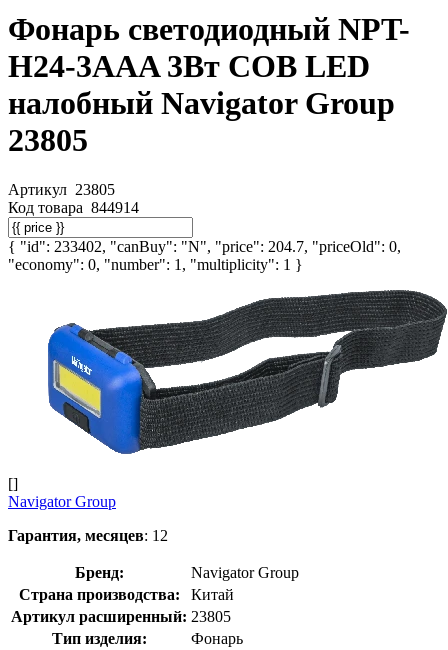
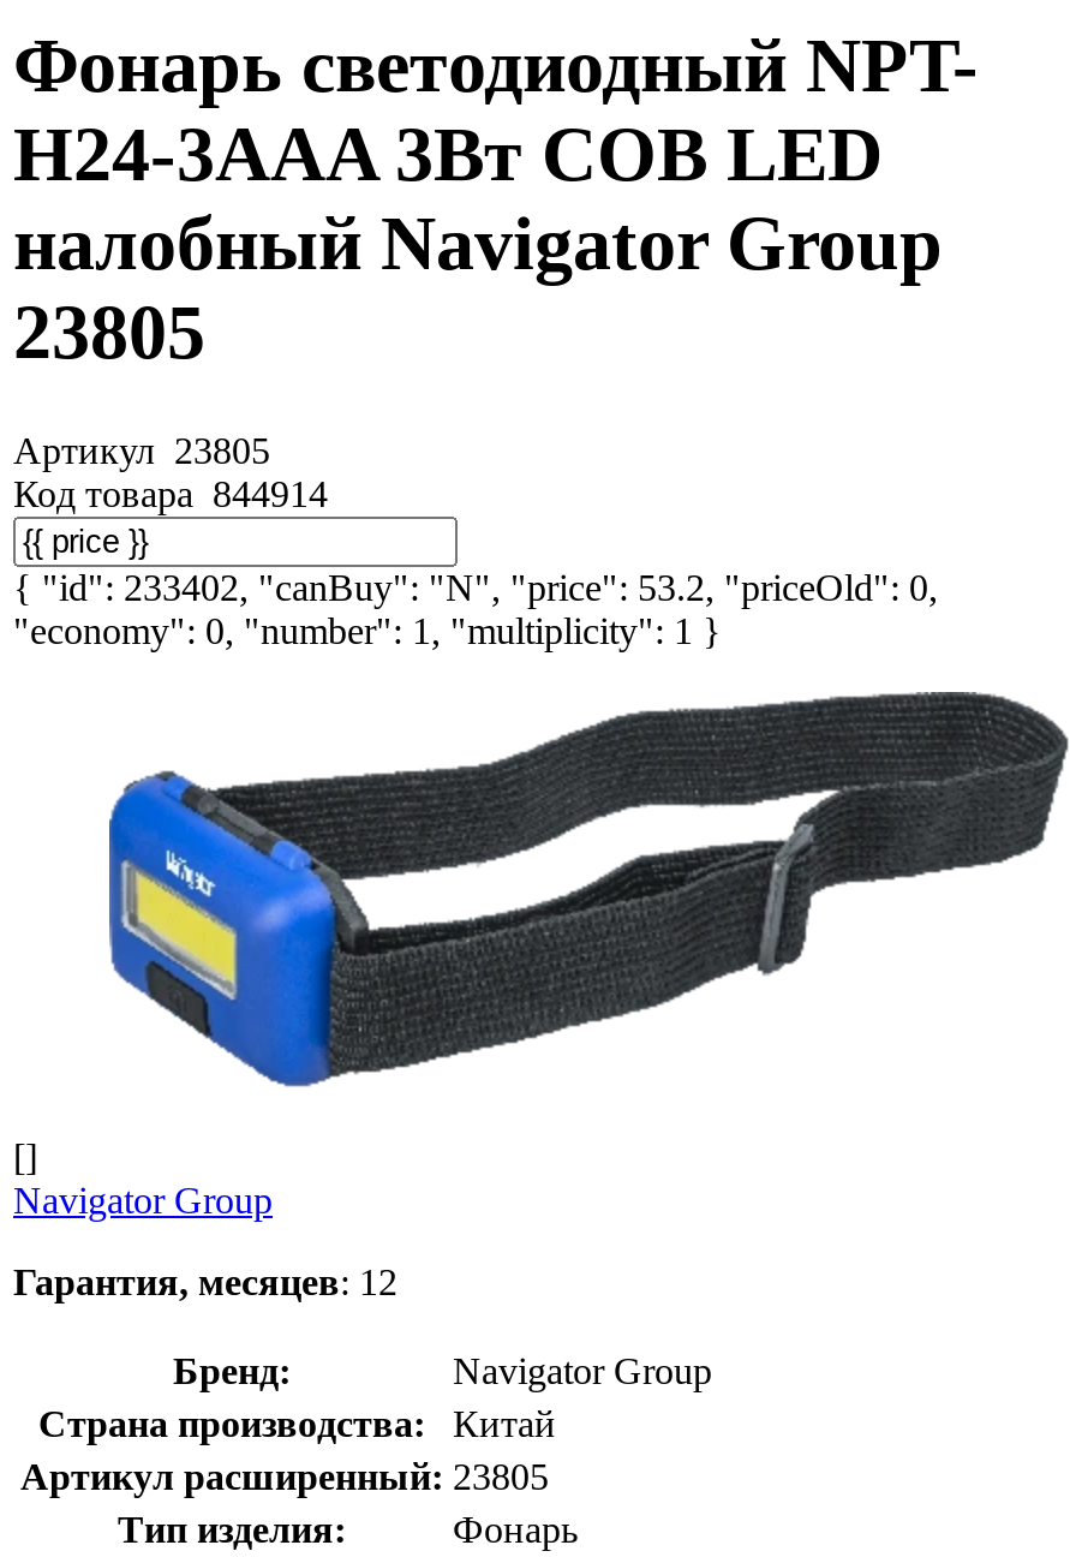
[8,238,401,255] { "id": 233402, "canBuy": "N", "price": 204.7, "priceOld": 0, -> [13,567,938,608] { "id": 233402, "canBuy": "N", "price": 53.2, "priceOld": 0,

